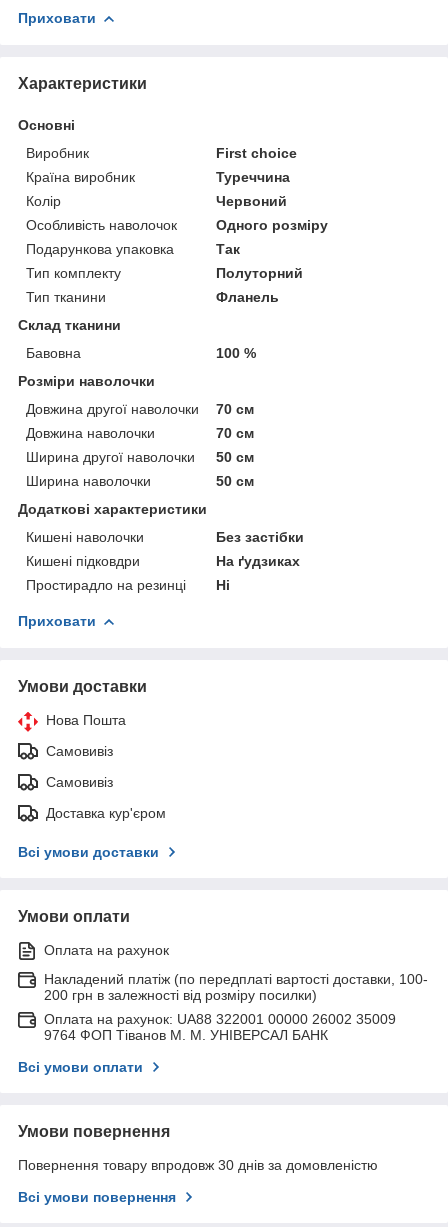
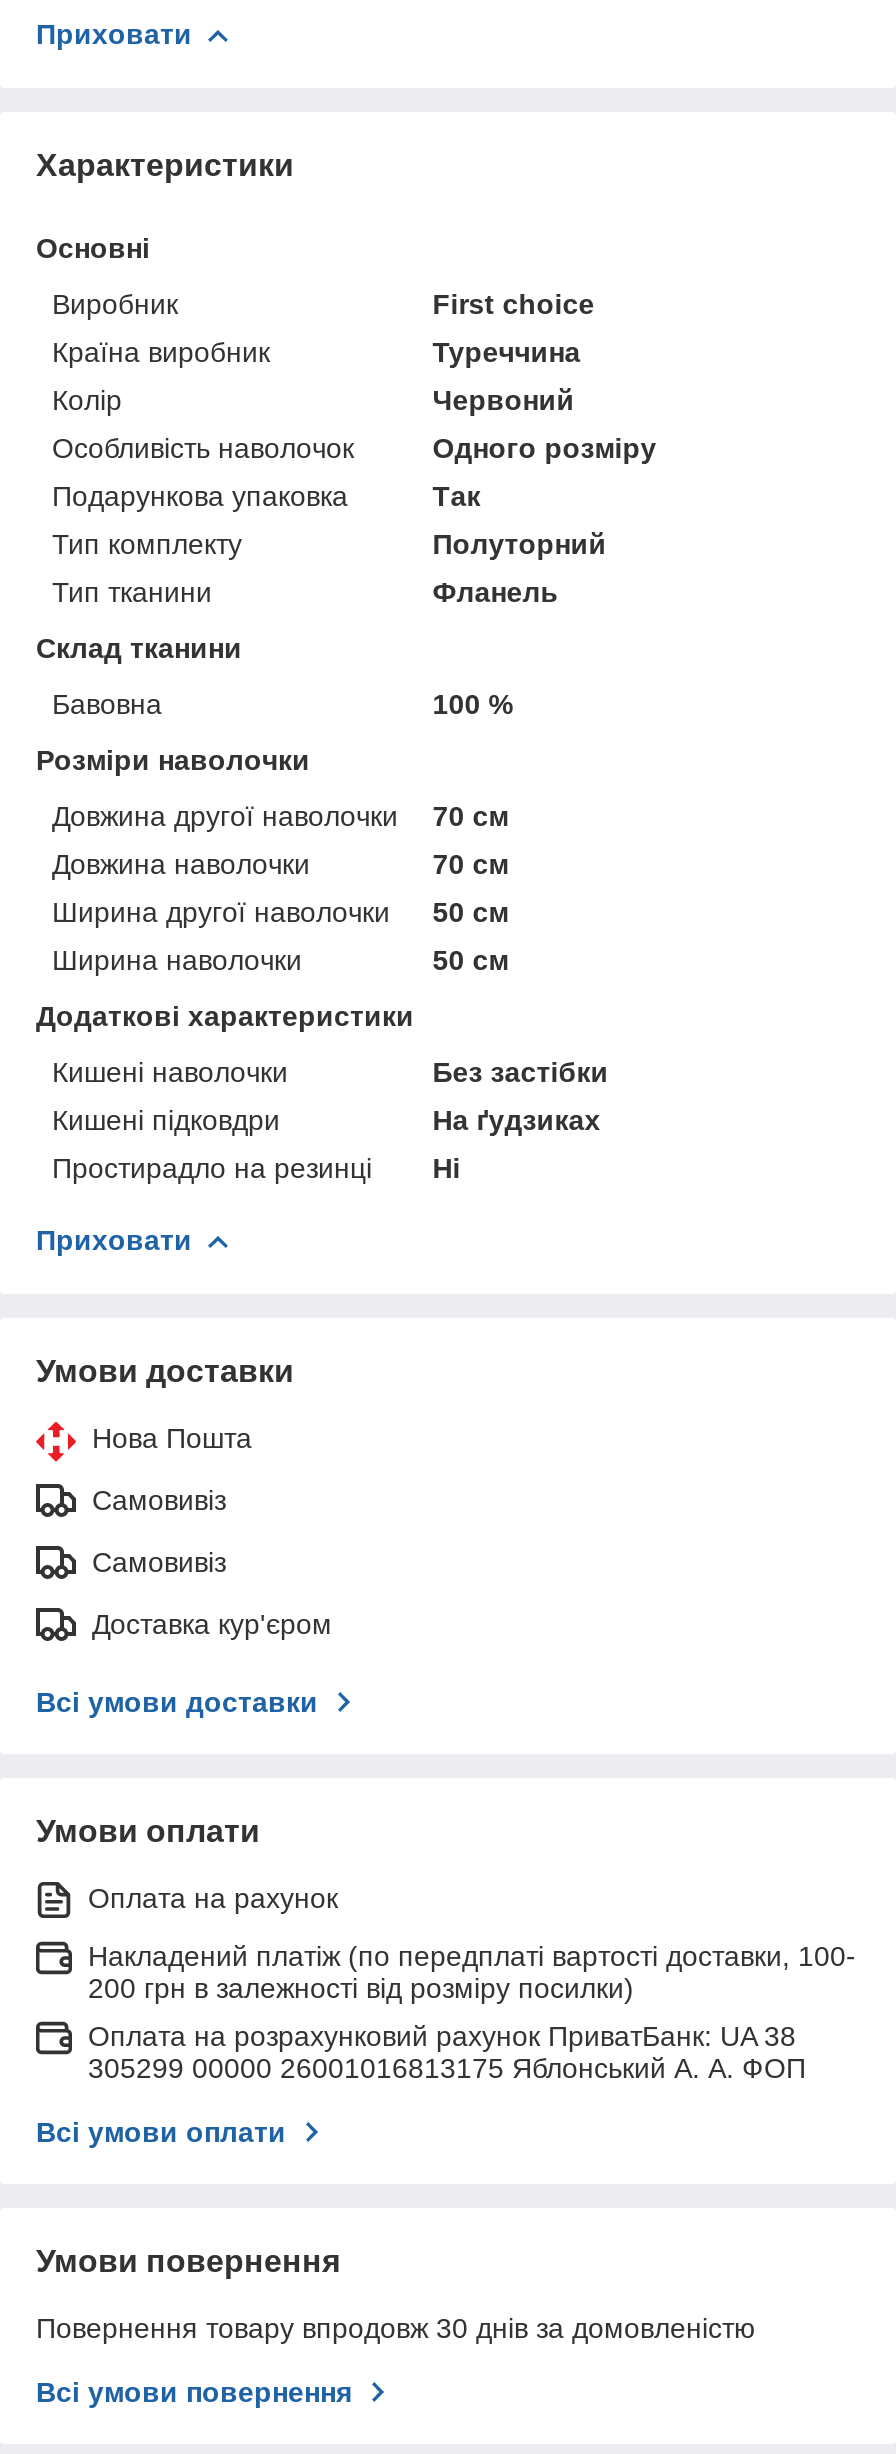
[44,1011,396,1043] Оплата на рахунок: UA88 322001 00000 26002 35009 | 9764 ФОП Тіванов М. М. УНІВЕРСАЛ БАНК -> [88,2020,806,2084] Оплата на розрахунковий рахунок ПриватБанк: UA 38 | 305299 00000 26001016813175 Яблонський А. А. ФОП

